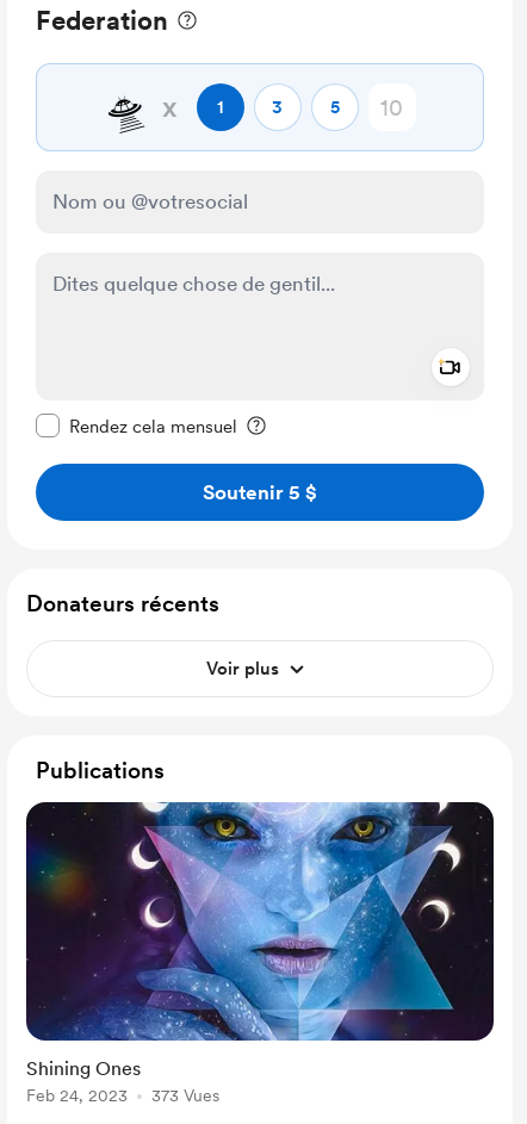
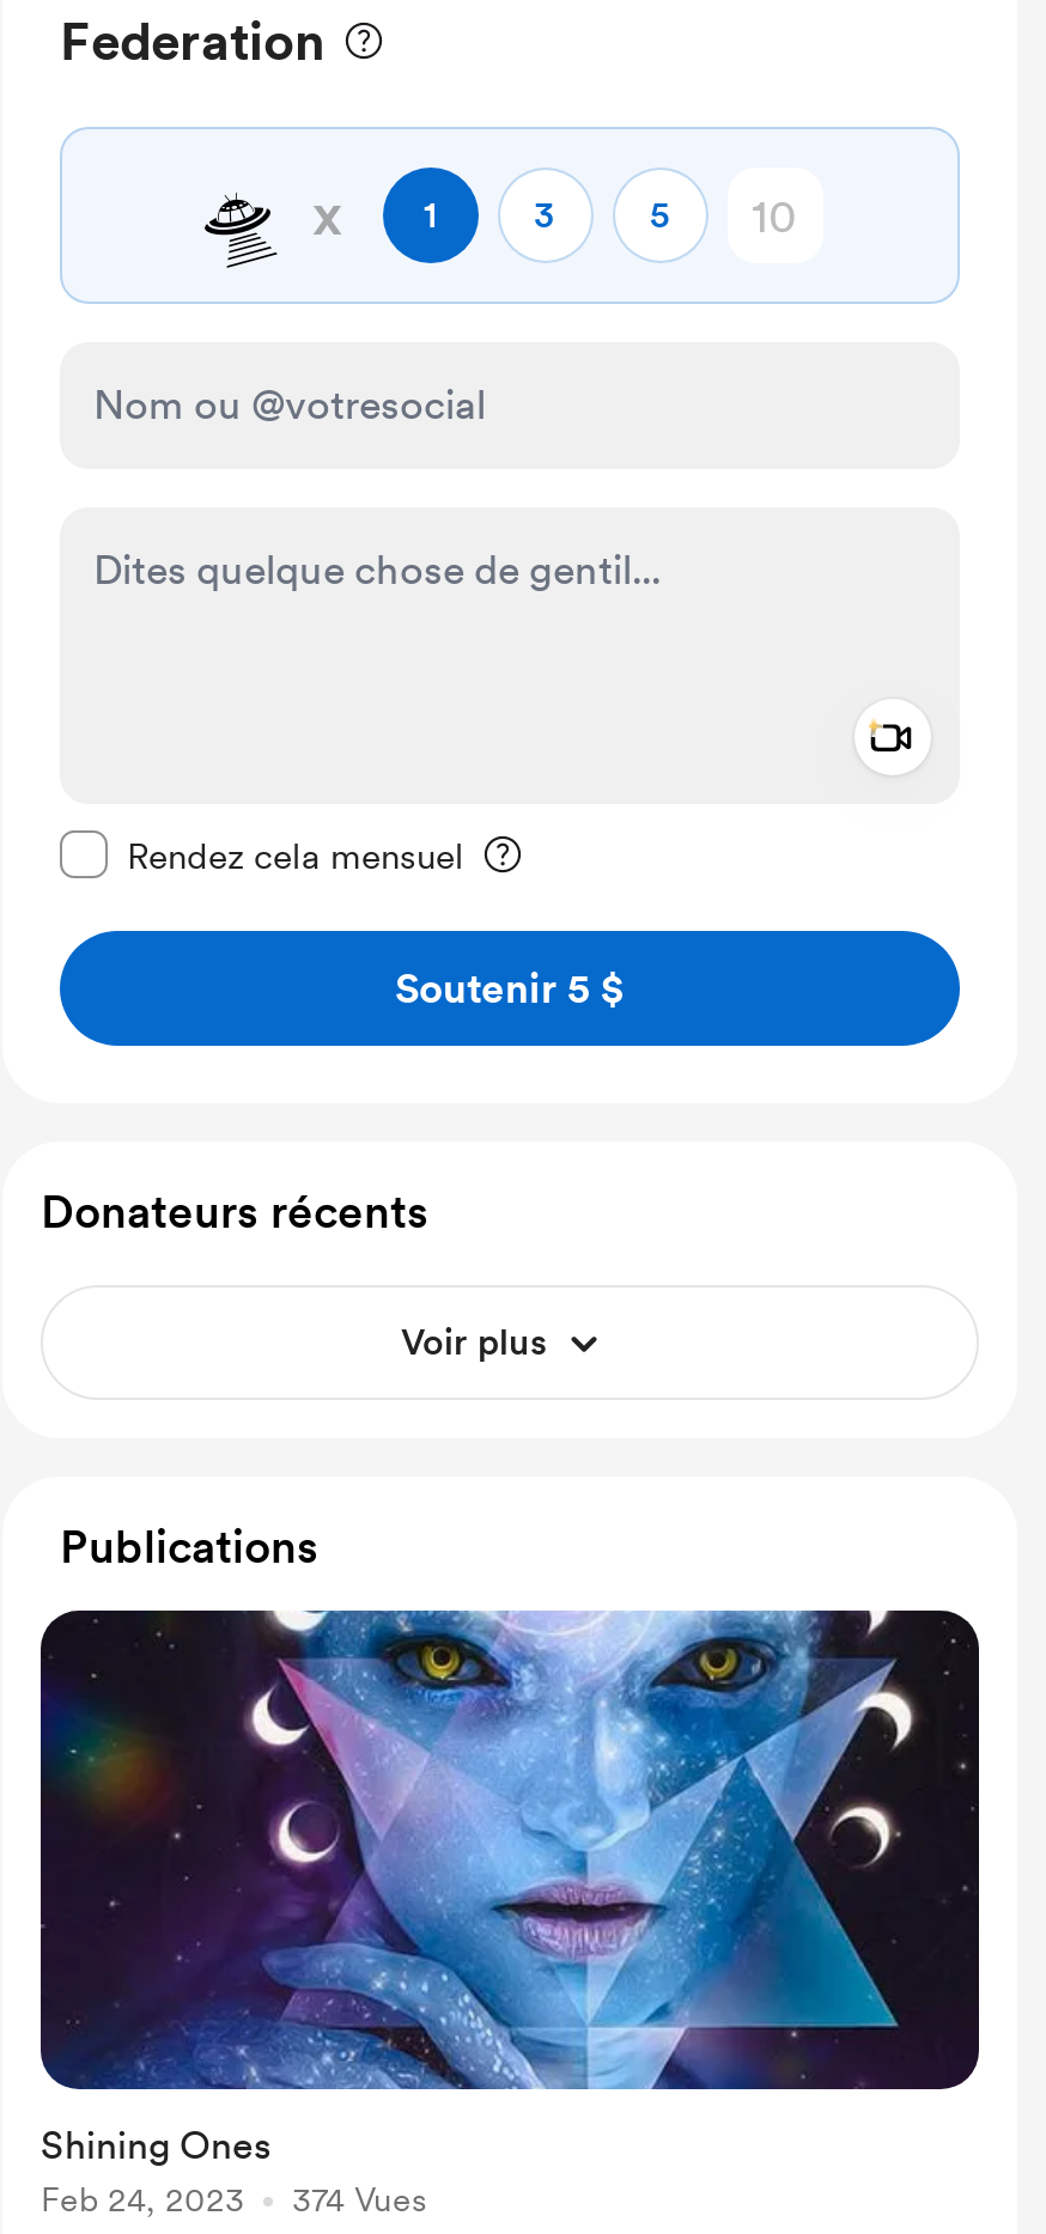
[26,1086,219,1105] Feb 24, 2023 373 Vues -> [41,2180,426,2218] Feb 24, 2023 374 Vues

